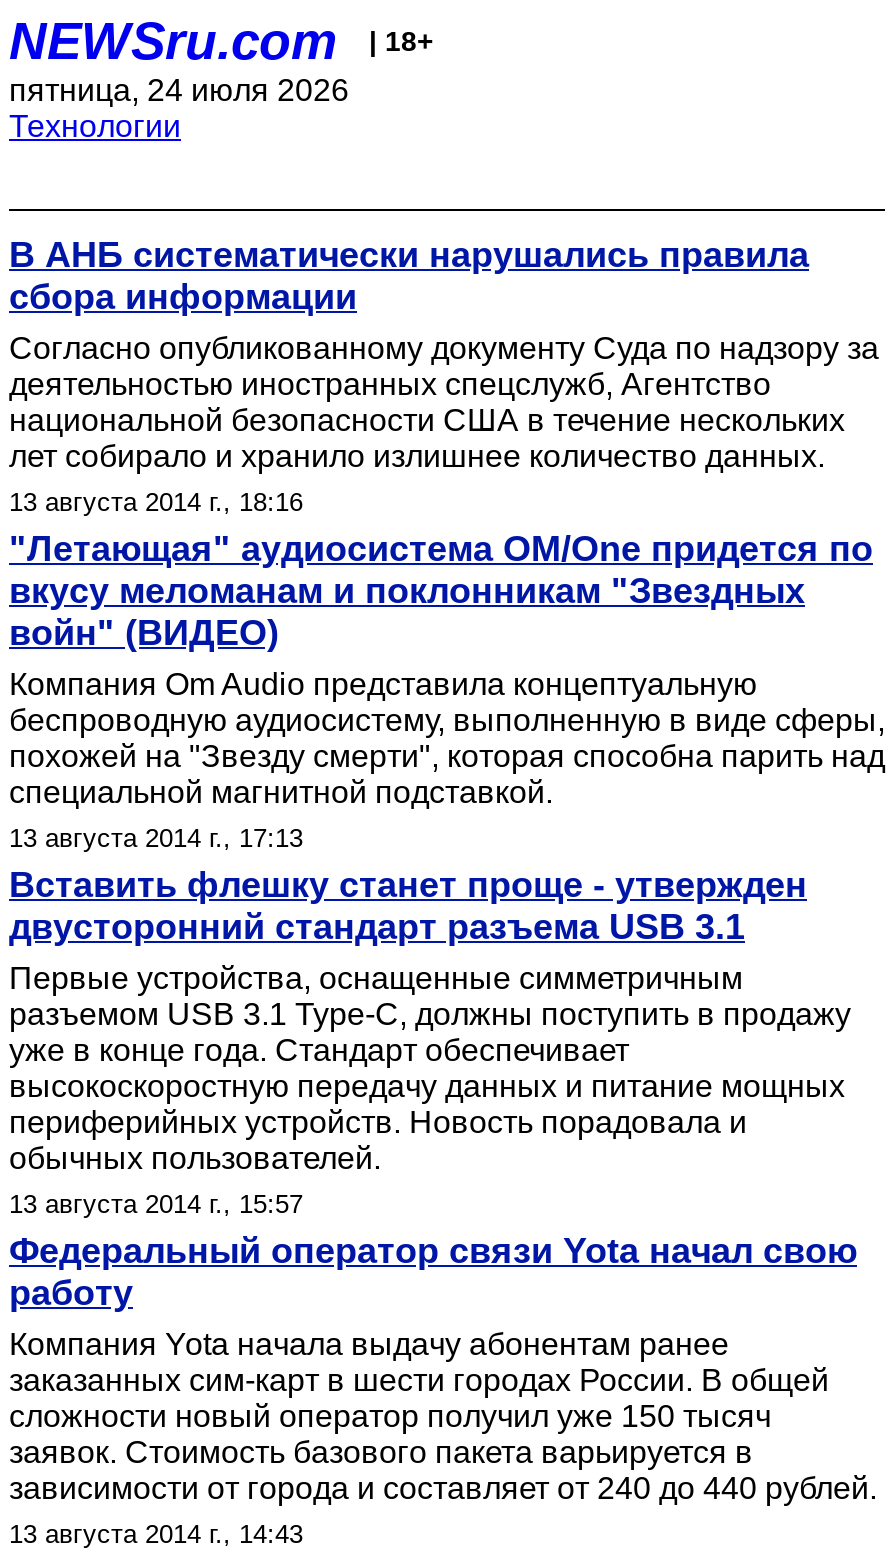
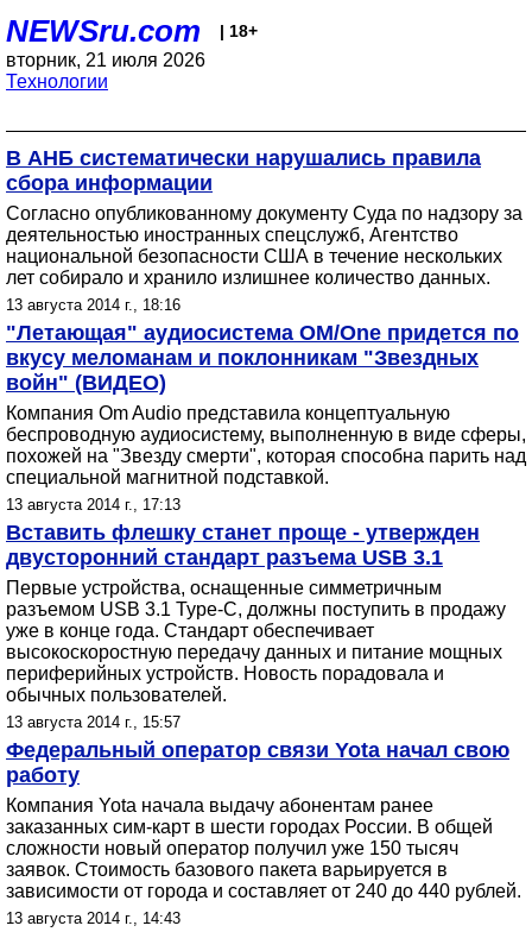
[9,73,349,107] пятница, 24 июля 2026 -> [6,50,205,70] вторник, 21 июля 2026

